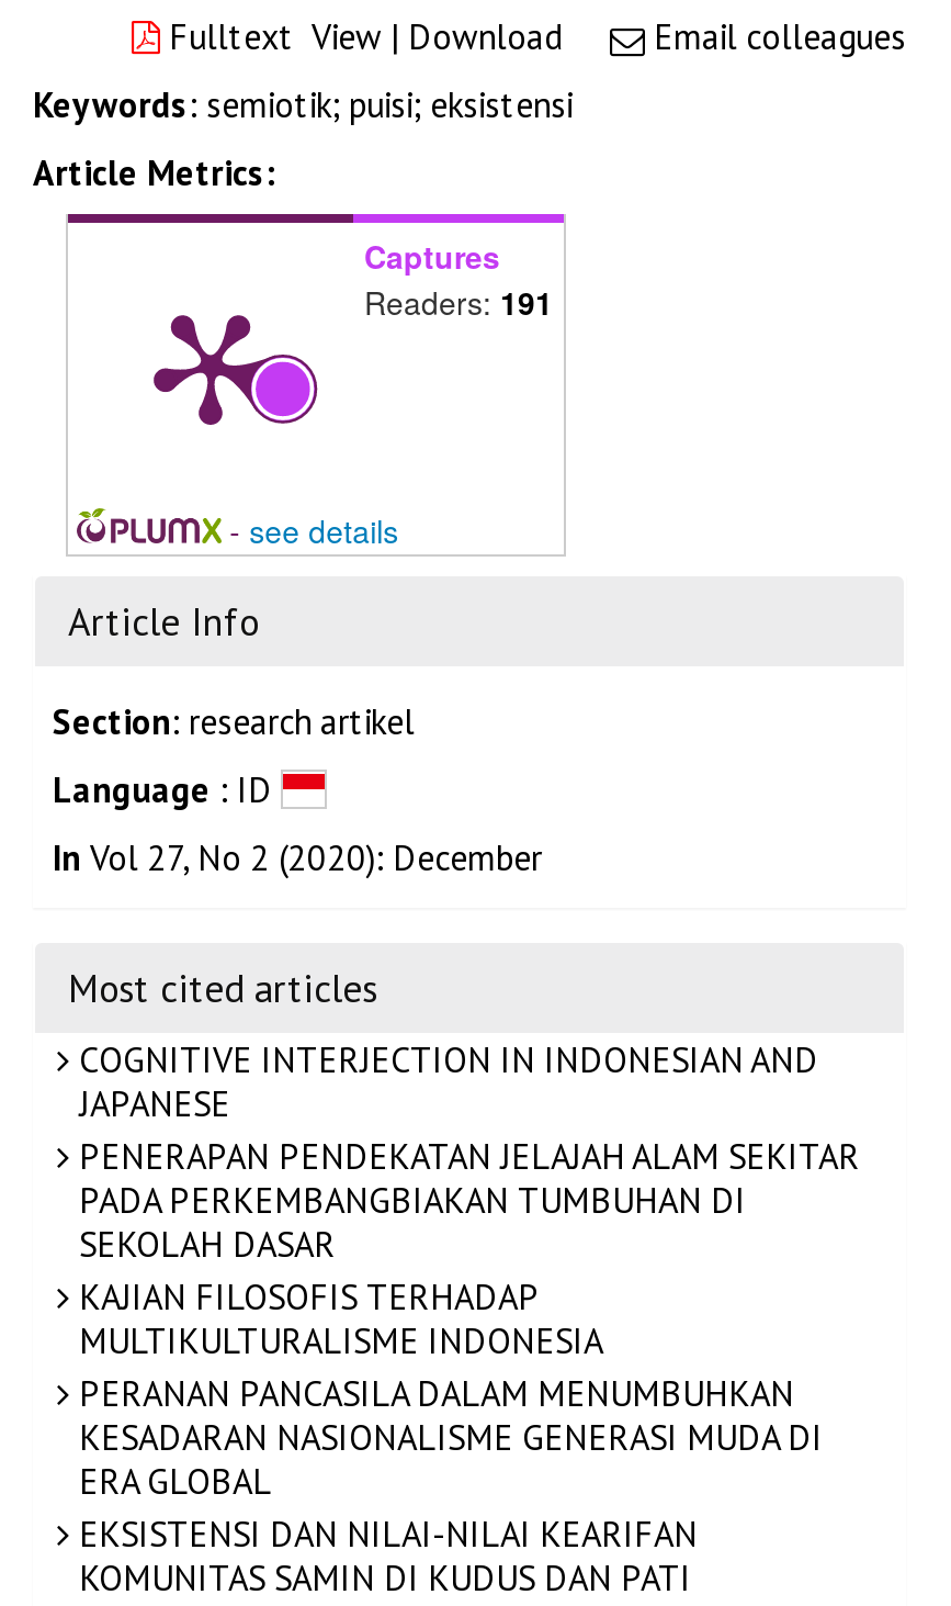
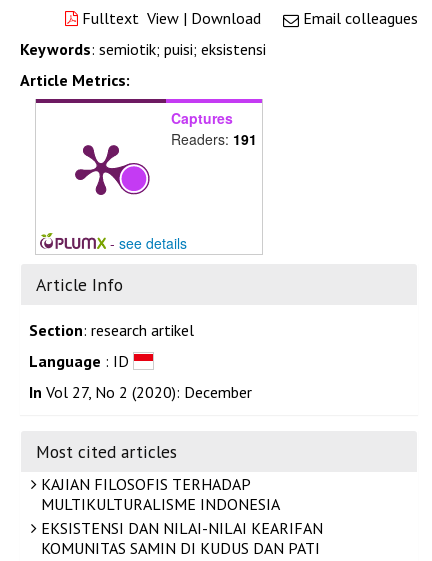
[70,1036,860,1265] COGNITIVE INTERJECTION IN INDONESIAN AND | JAPANESE | PENERAPAN PENDEKATAN JELAJAH ALAM SEKITAR | PADA PERKEMBANGBIAKAN TUMBUHAN DI | SEKOLAH DASAR -> none
[70,1370,823,1502] PERANAN PANCASILA DALAM MENUMBUHKAN | KESADARAN NASIONALISME GENERASI MUDA DI | ERA GLOBAL -> none

